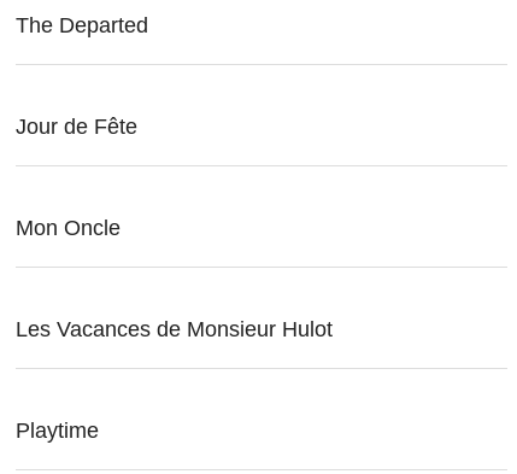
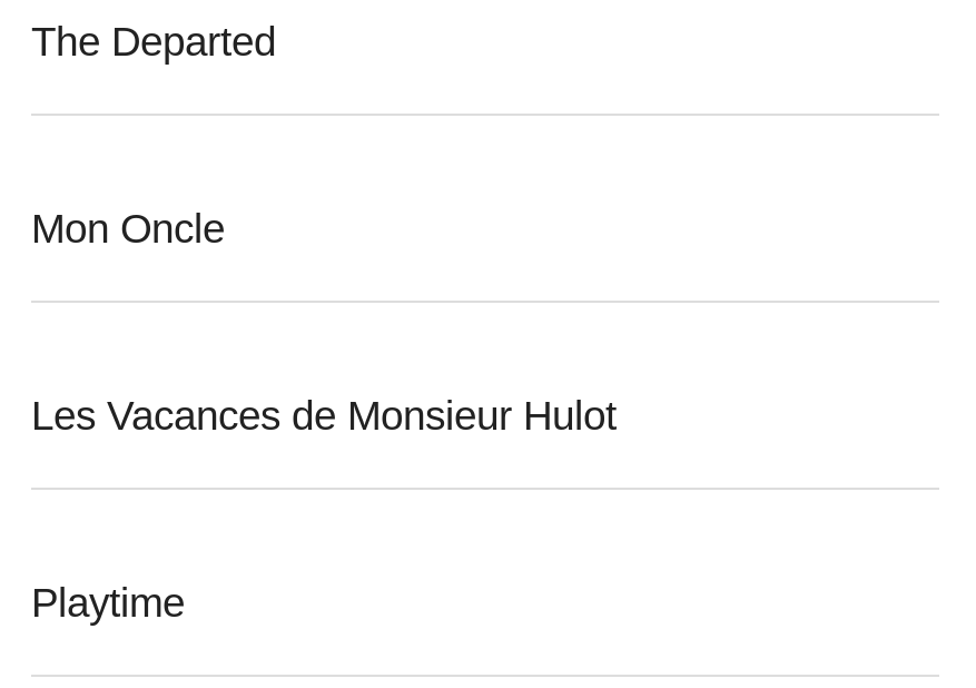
[16,113,137,139] Jour de Fête -> none

